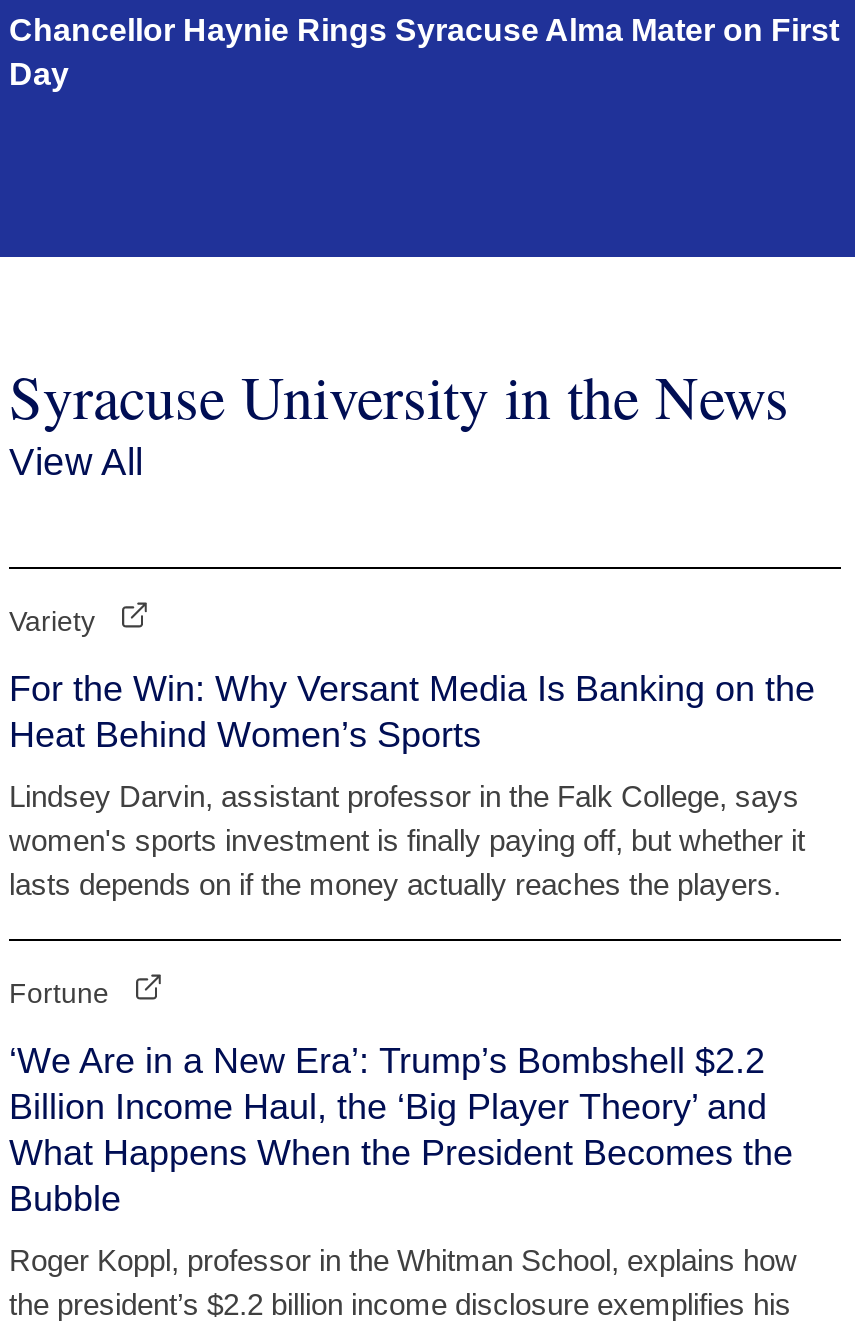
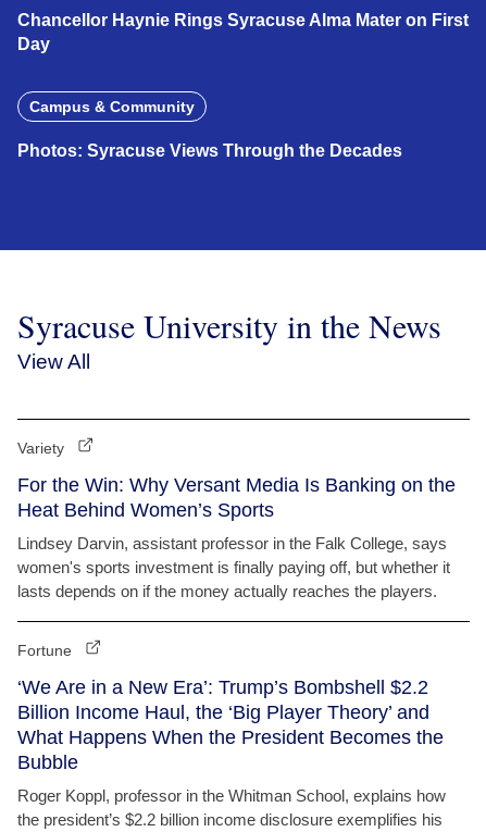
none -> [17,98,402,160] Campus & Community | Photos: Syracuse Views Through the Decades

